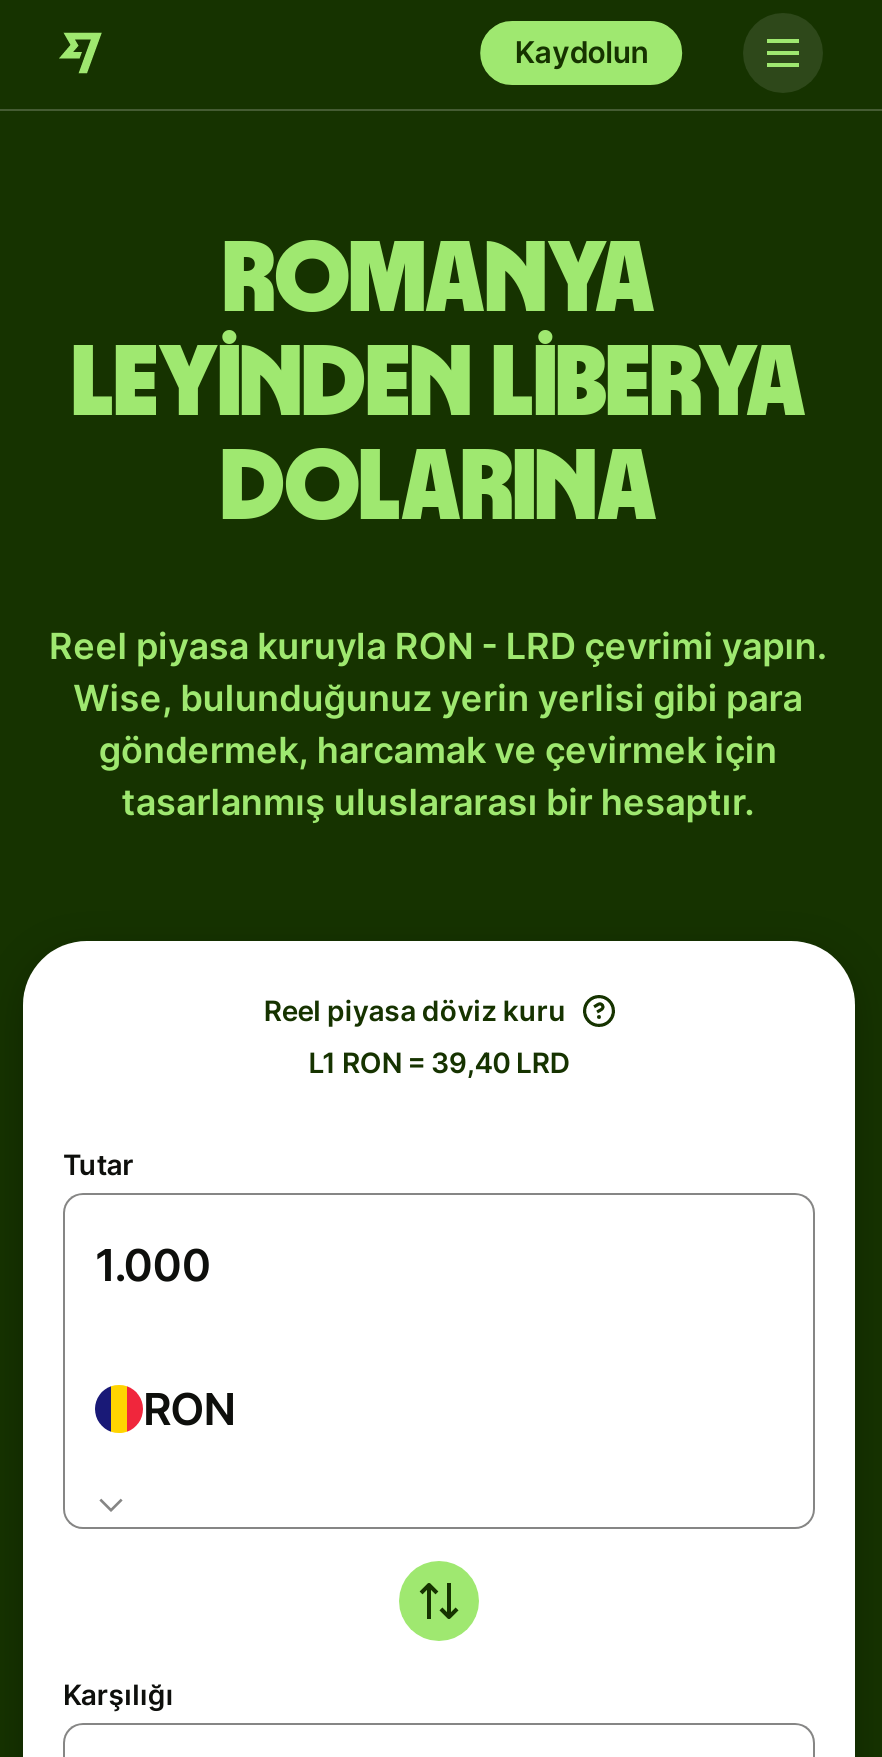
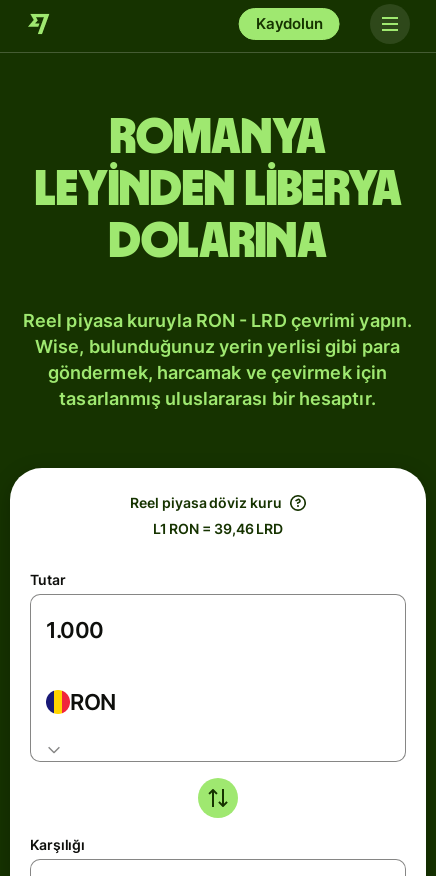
[309,1045,569,1079] L1 RON = 39,40 LRD -> [153,520,283,537] L1 RON = 39,46 LRD

